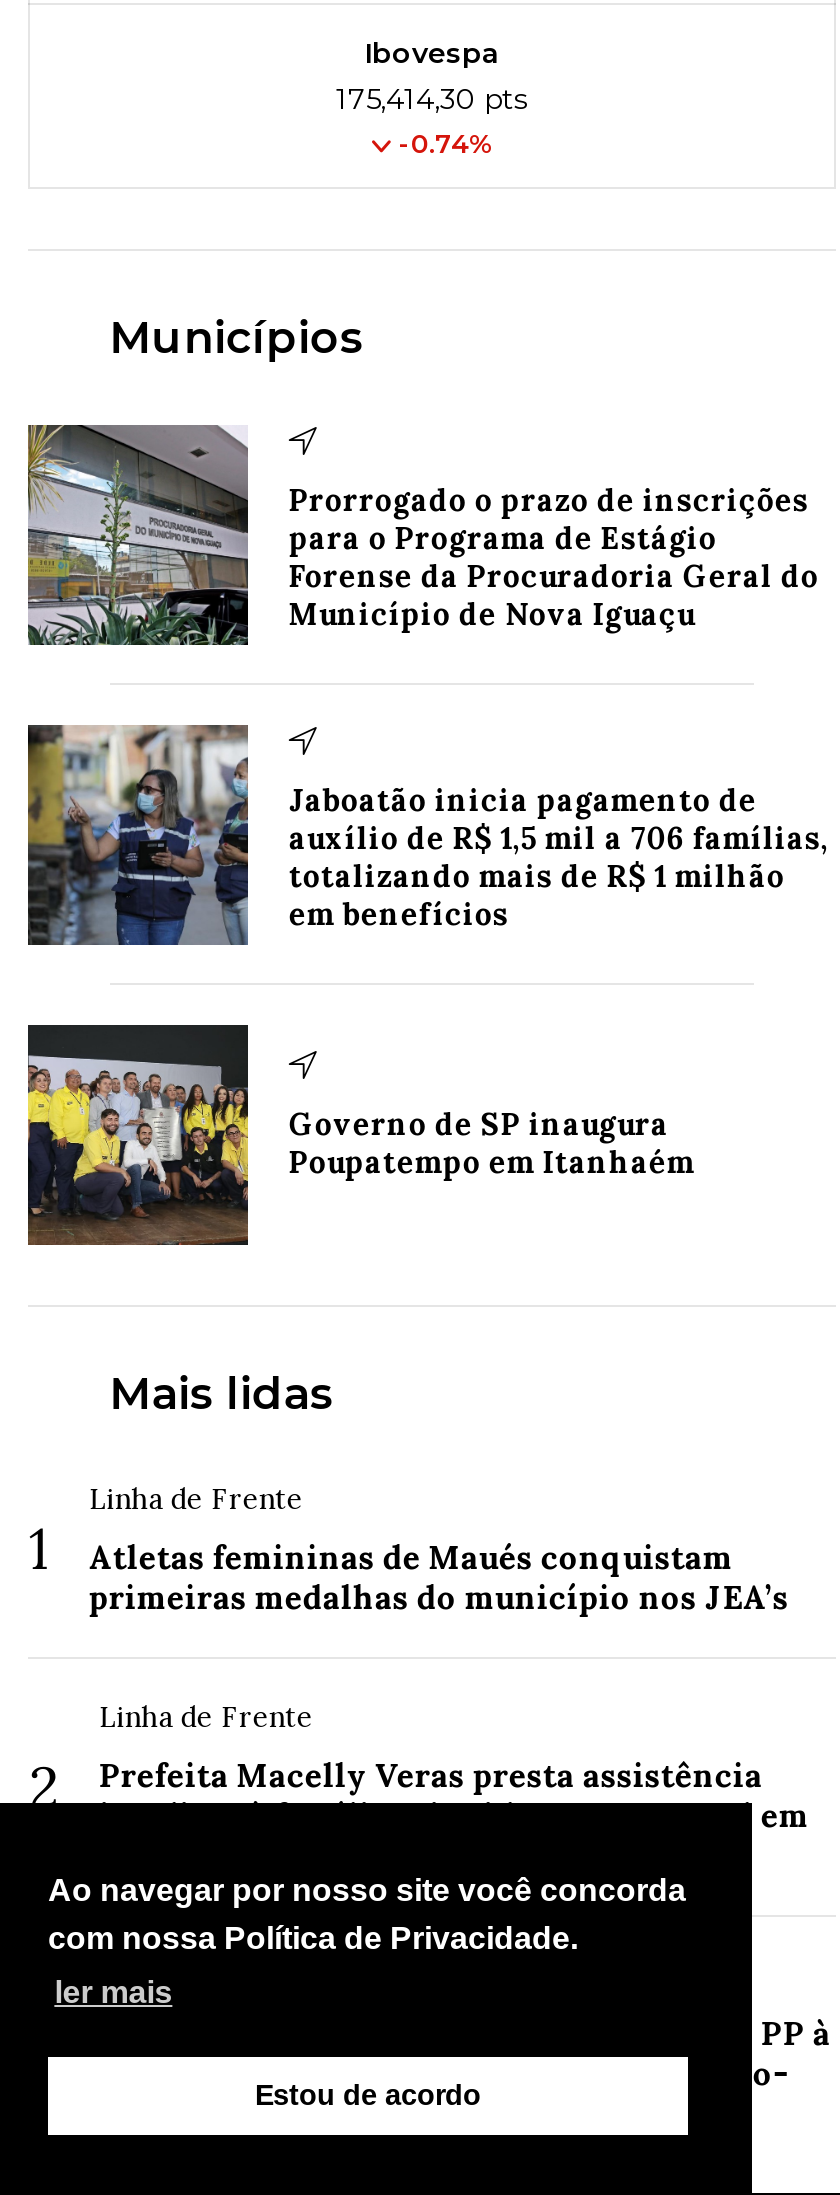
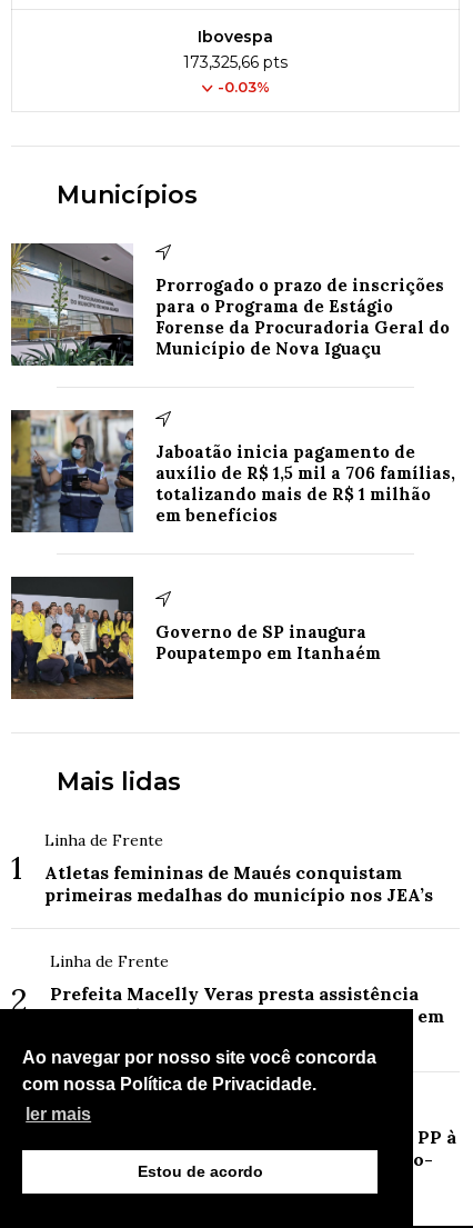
[336,80,528,116] 175,414,30 pts -> [183,52,288,72] 173,325,66 pts
[399,126,493,158] -0.74% -> [217,77,269,95] -0.03%

